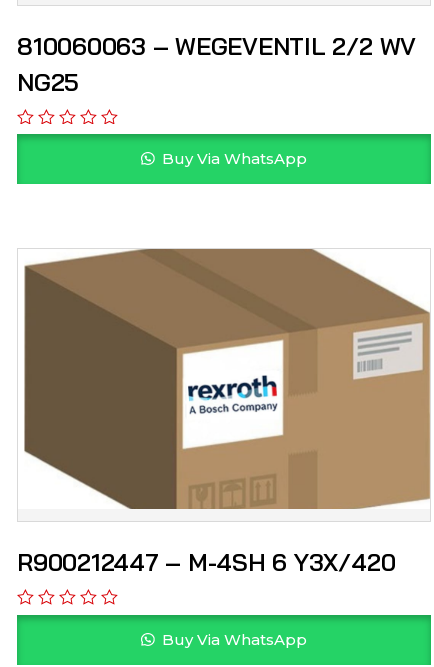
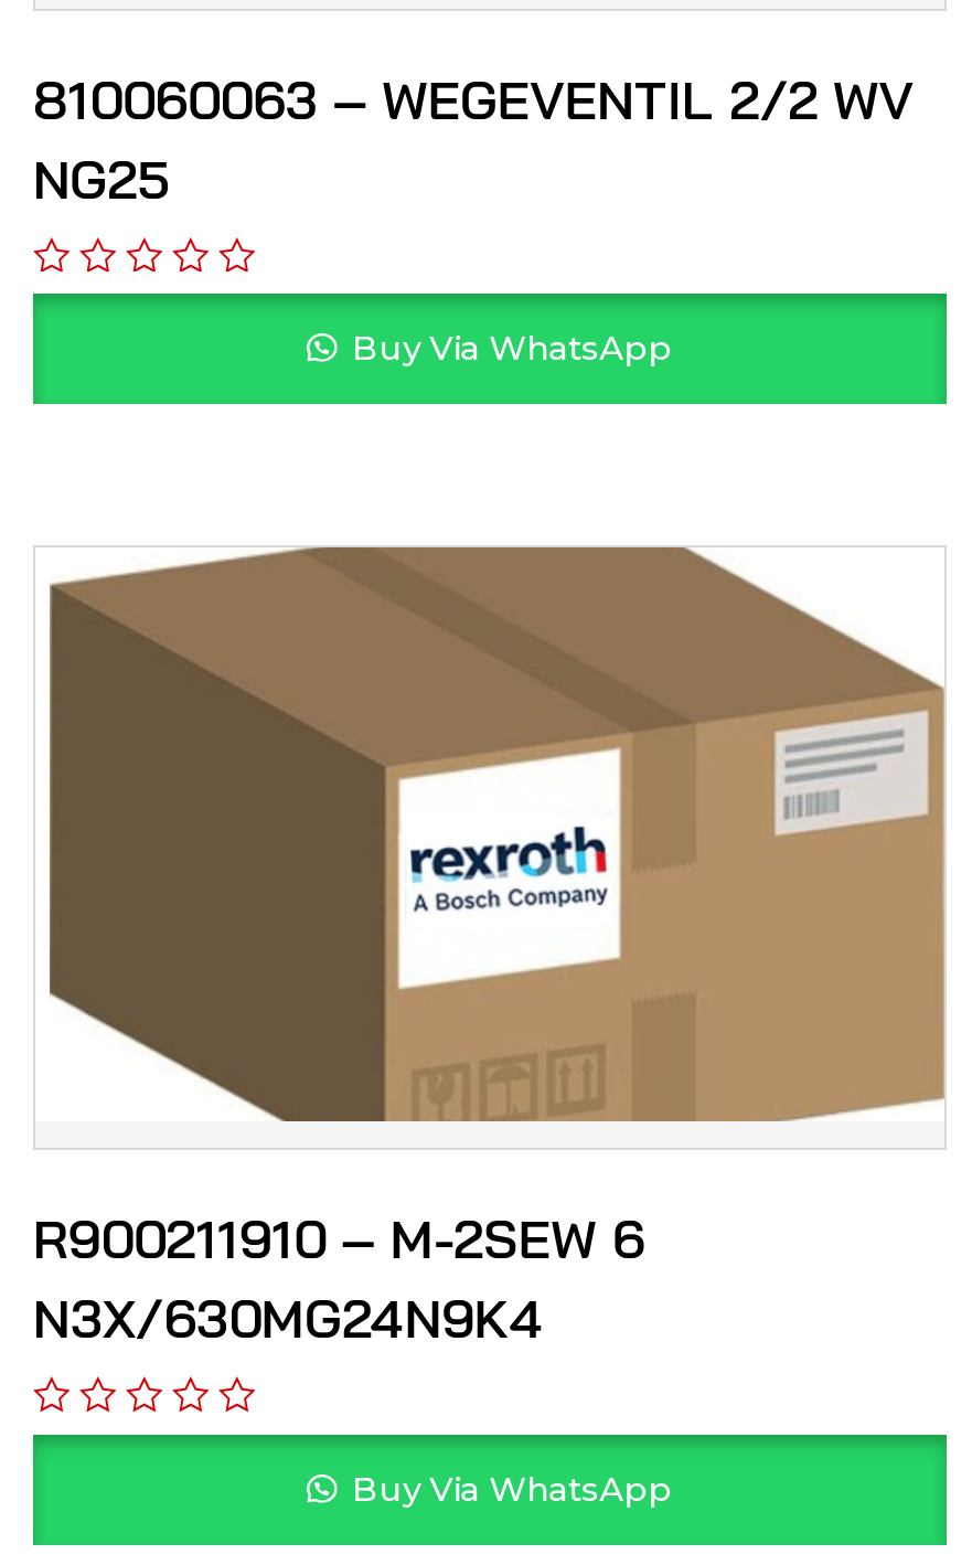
[17,547,395,577] R900212447 – M-4SH 6 Y3X/420 -> [33,1206,644,1352] R900211910 – M-2SEW 6 | N3X/630MG24N9K4

